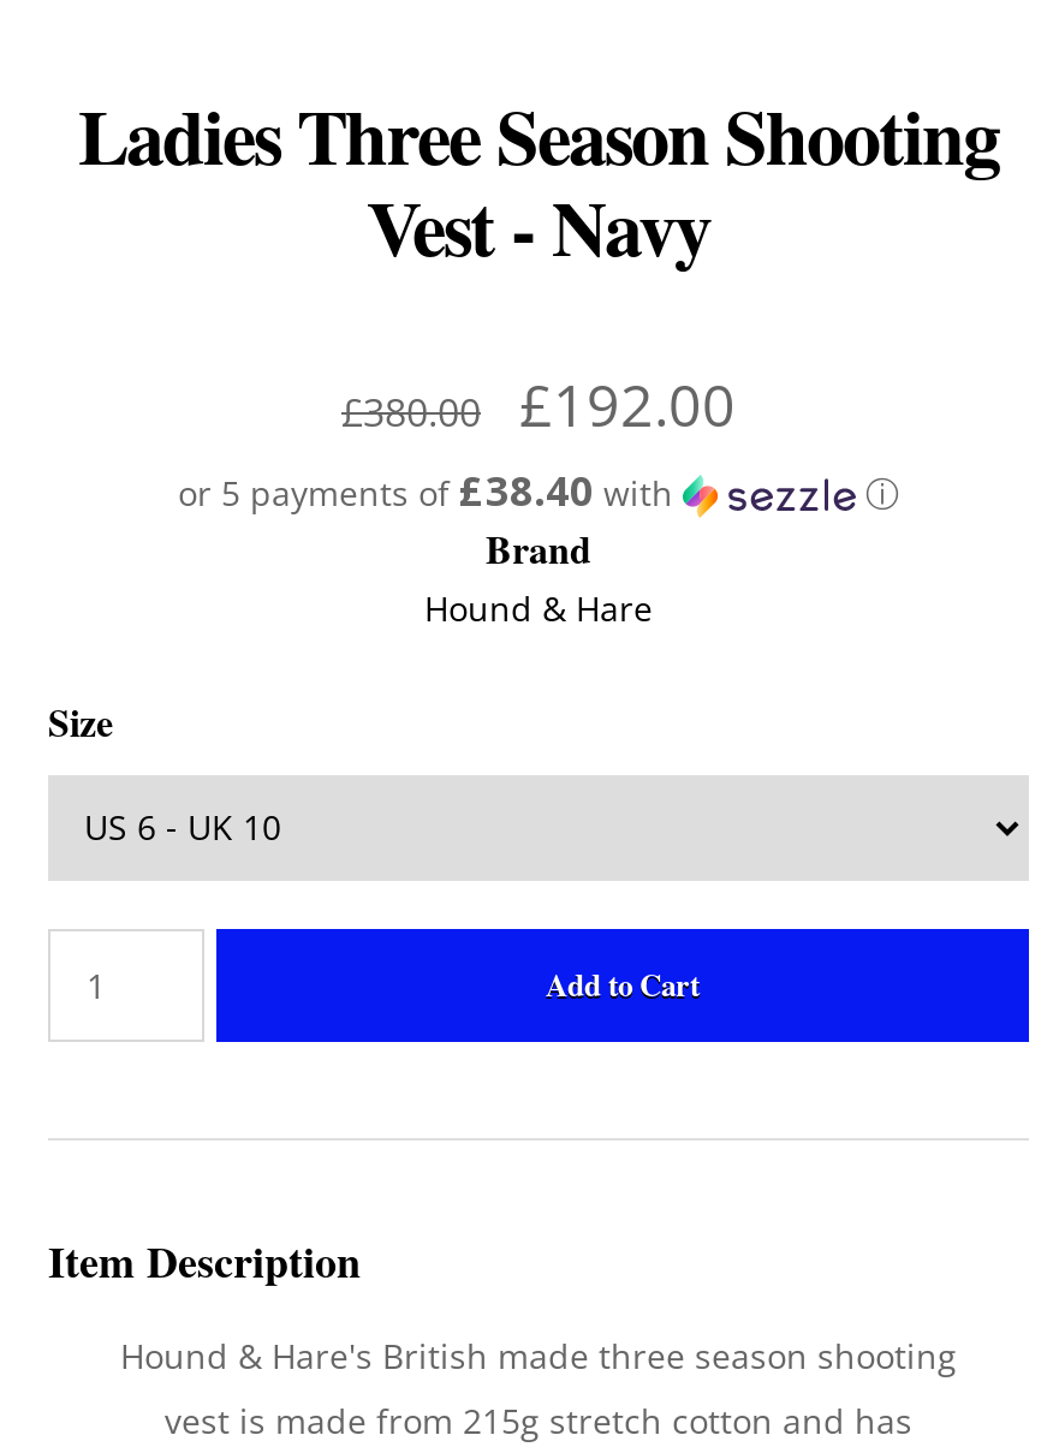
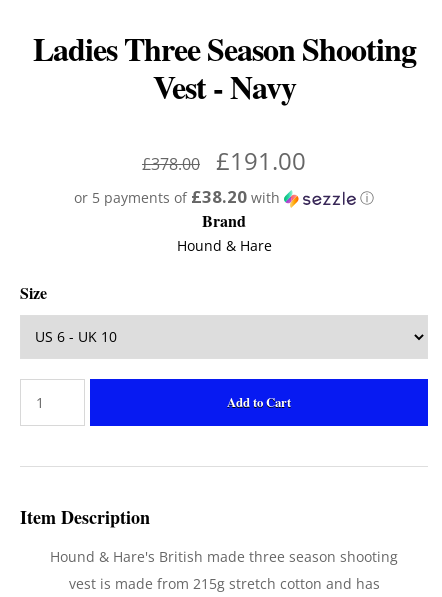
[519,363,736,443] £192.00 -> [216,144,306,177] £191.00
[341,385,481,438] £380.00 -> [142,153,200,175] £378.00
[178,462,683,517] or 5 payments of £38.40 with -> [74,185,284,208] or 5 payments of £38.20 with

